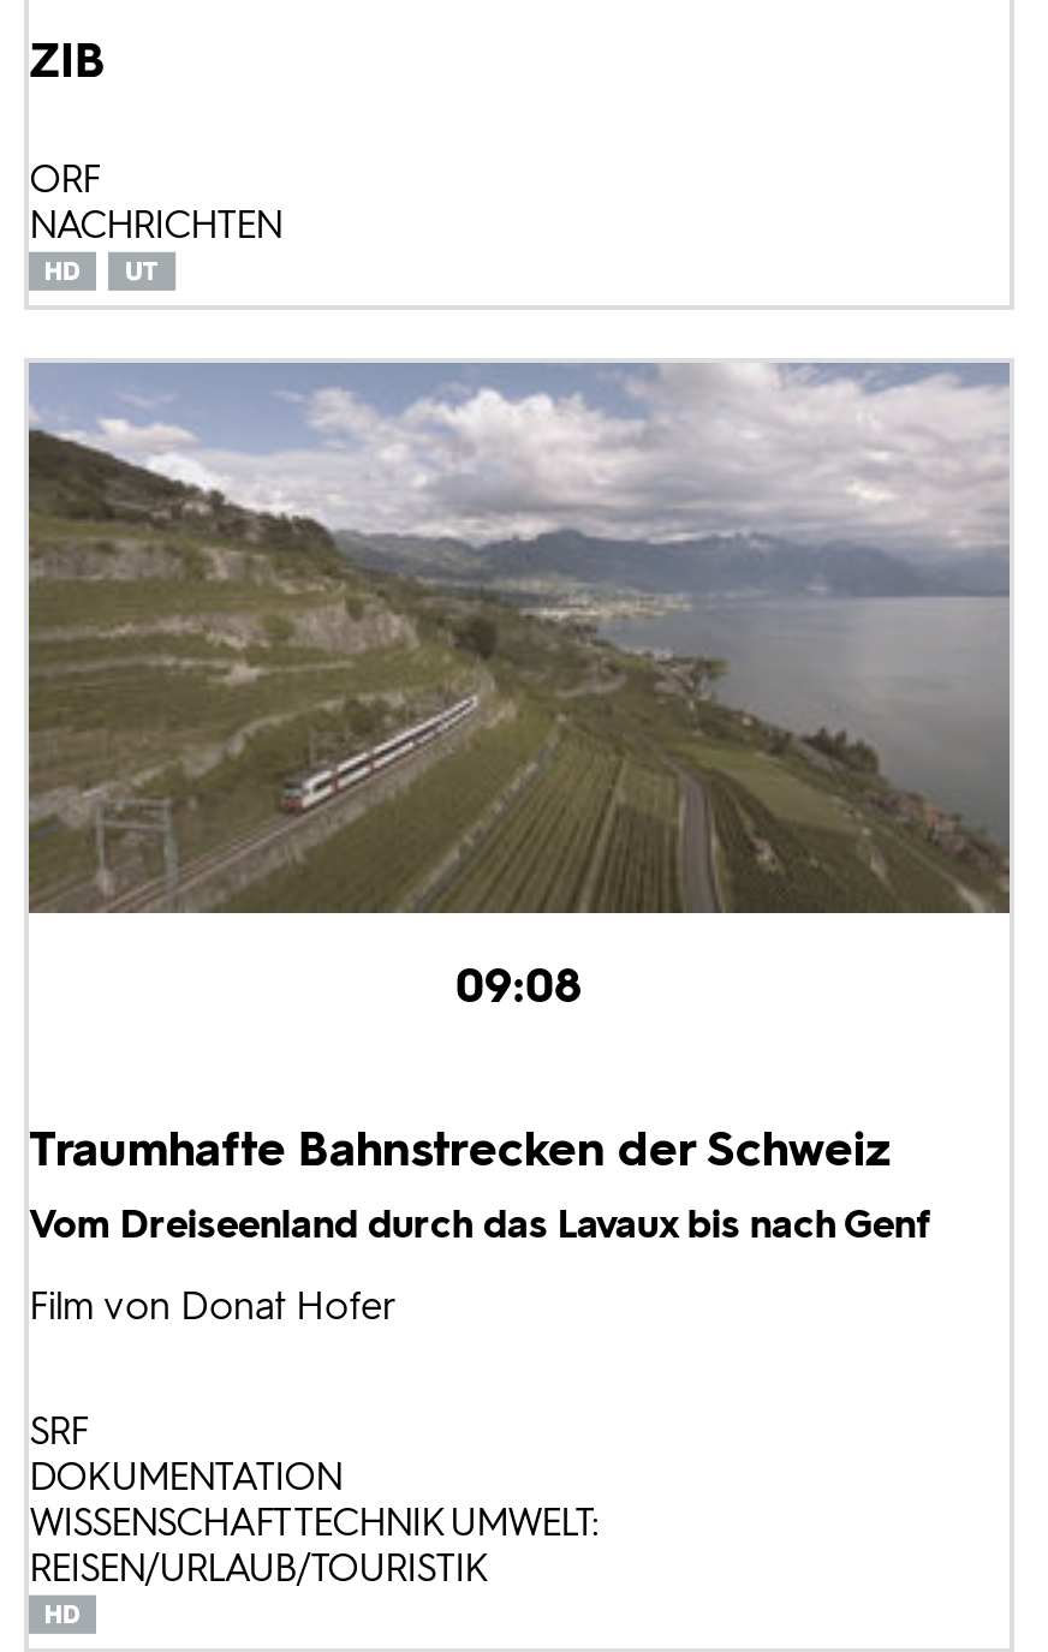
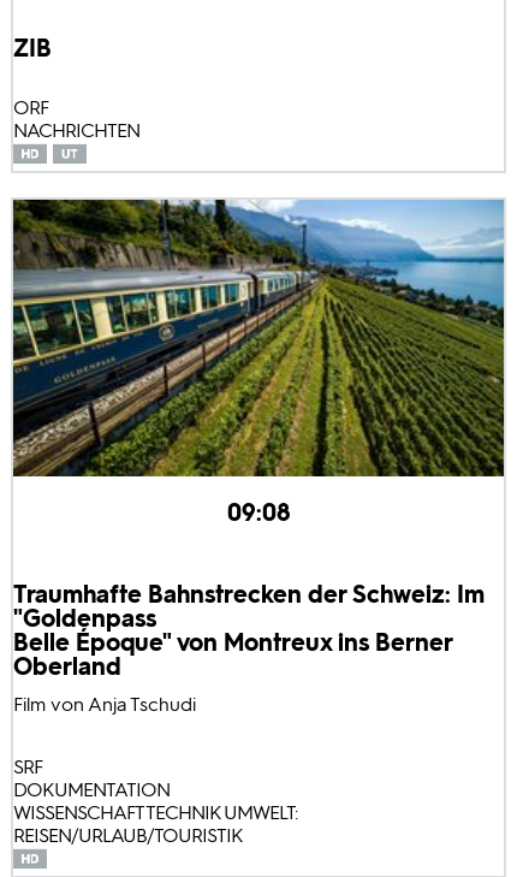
[26,360,1012,916] [image] -> [12,198,505,478] [image]
[29,1121,930,1330] Traumhafte Bahnstrecken der Schweiz | Vom Dreiseenland durch das Lavaux bis nach Genf | Film von Donat Hofer -> [13,579,485,715] Traumhafte Bahnstrecken der Schweiz: Im | "Goldenpass | Belle Époque" von Montreux ins Berner | Oberland | Film von Anja Tschudi

